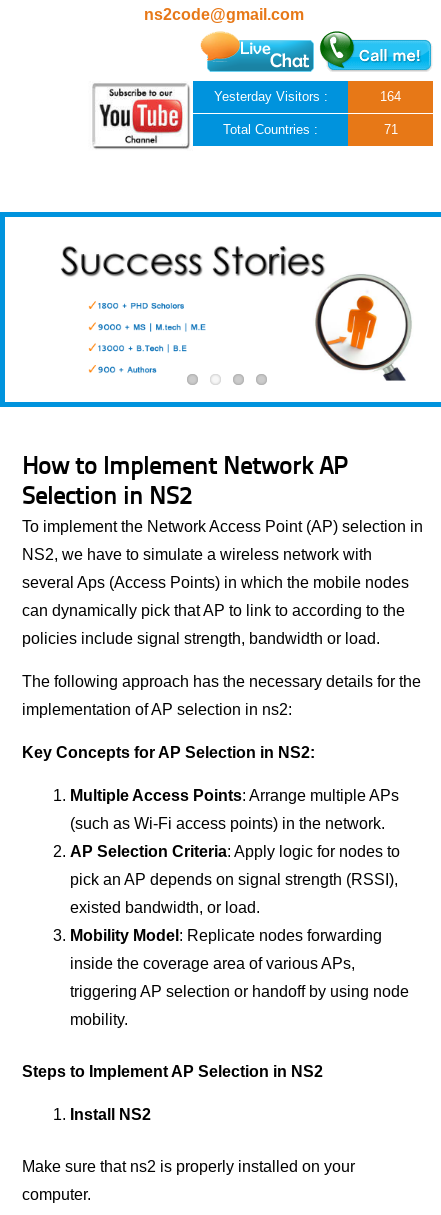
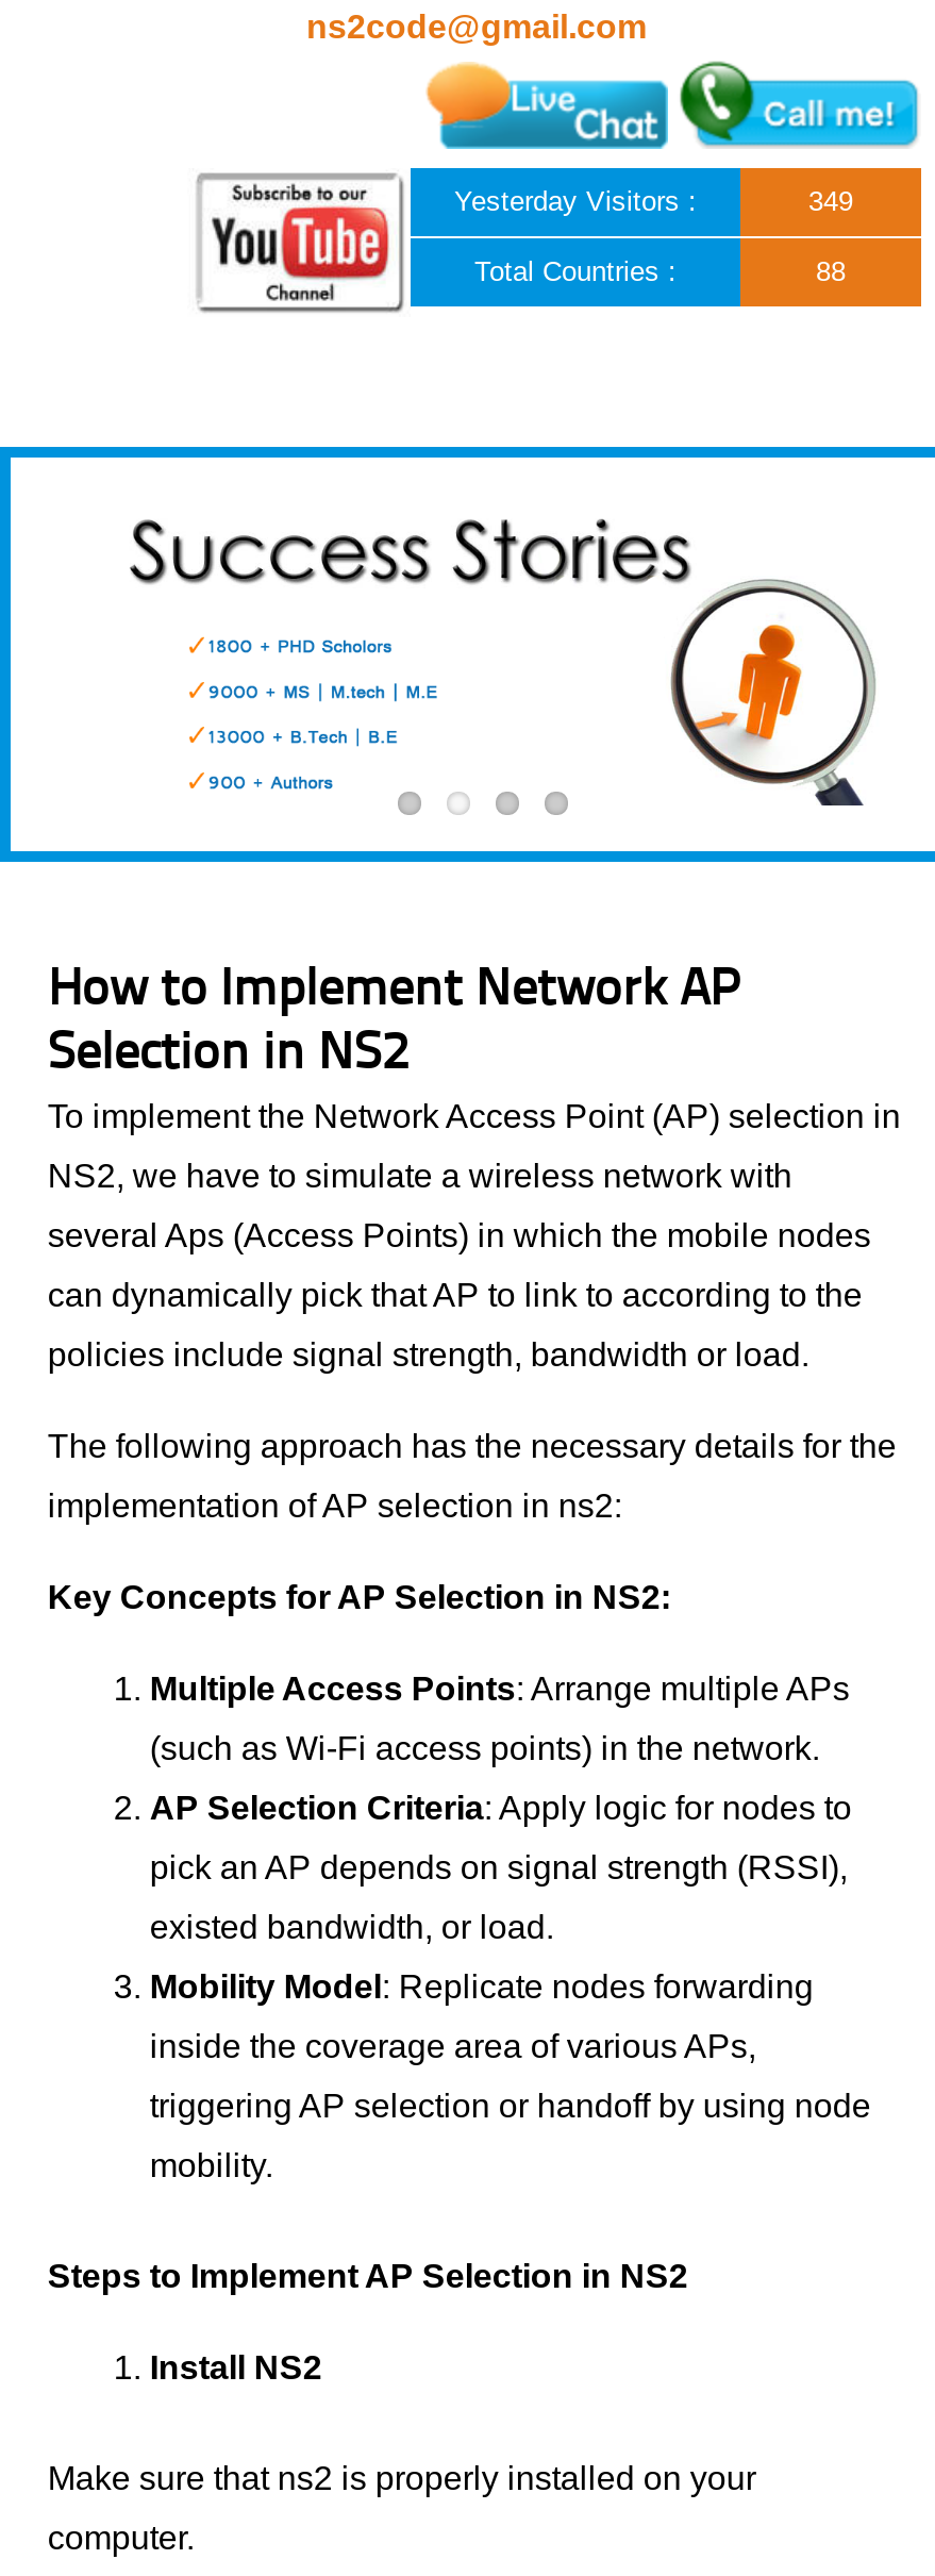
[380,89,401,104] 164 -> [808,186,853,218] 349
[383,122,397,137] 71 -> [816,256,846,288] 88

